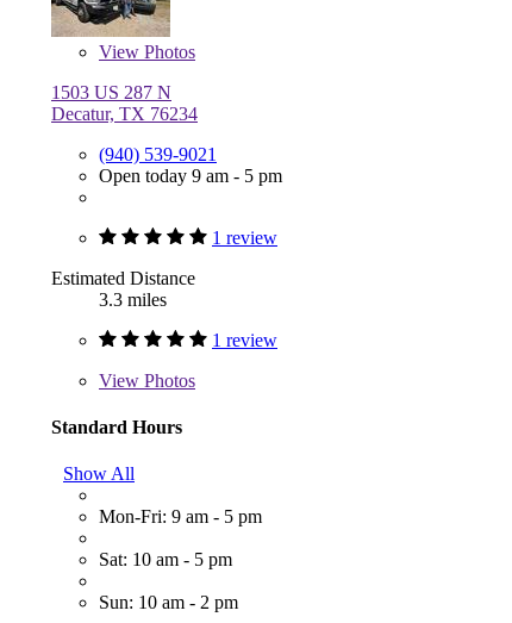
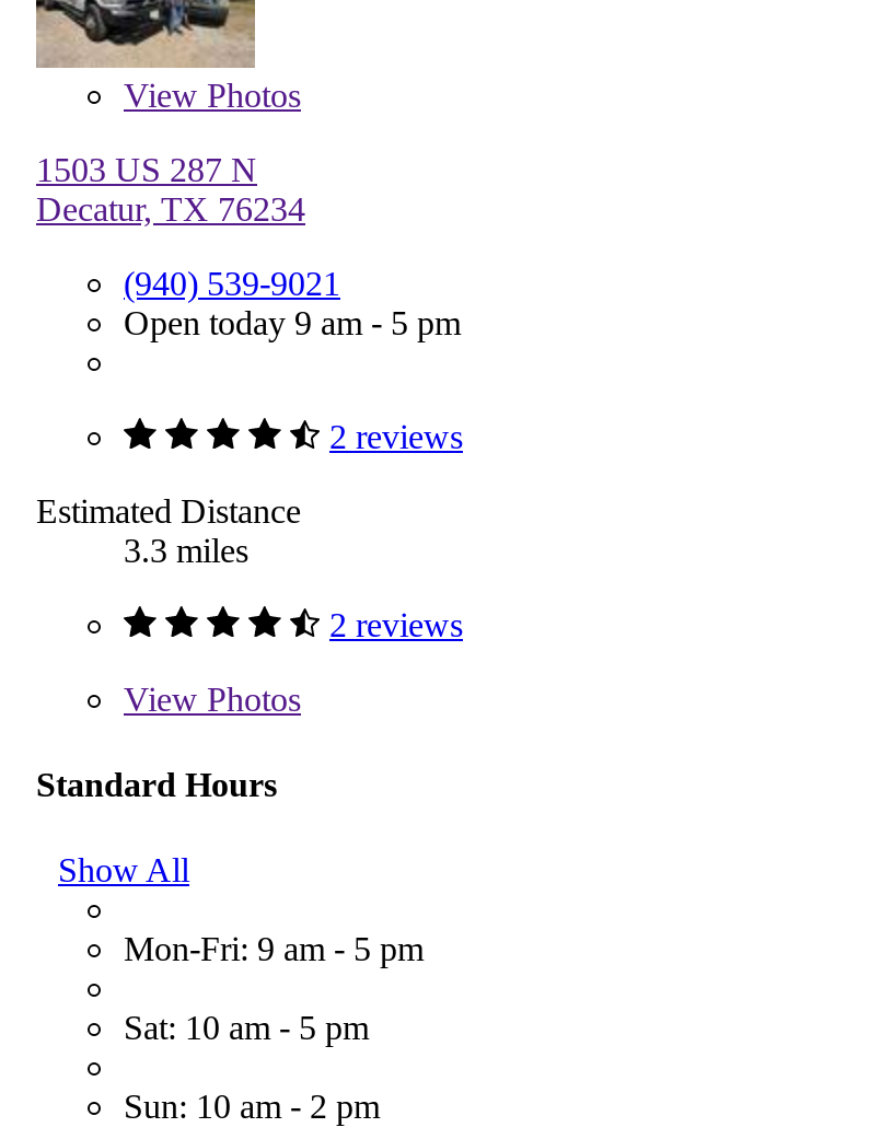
[212,227,277,247] 1 review -> [329,417,463,454] 2 reviews
[212,329,277,350] 1 review -> [329,605,463,642] 2 reviews

